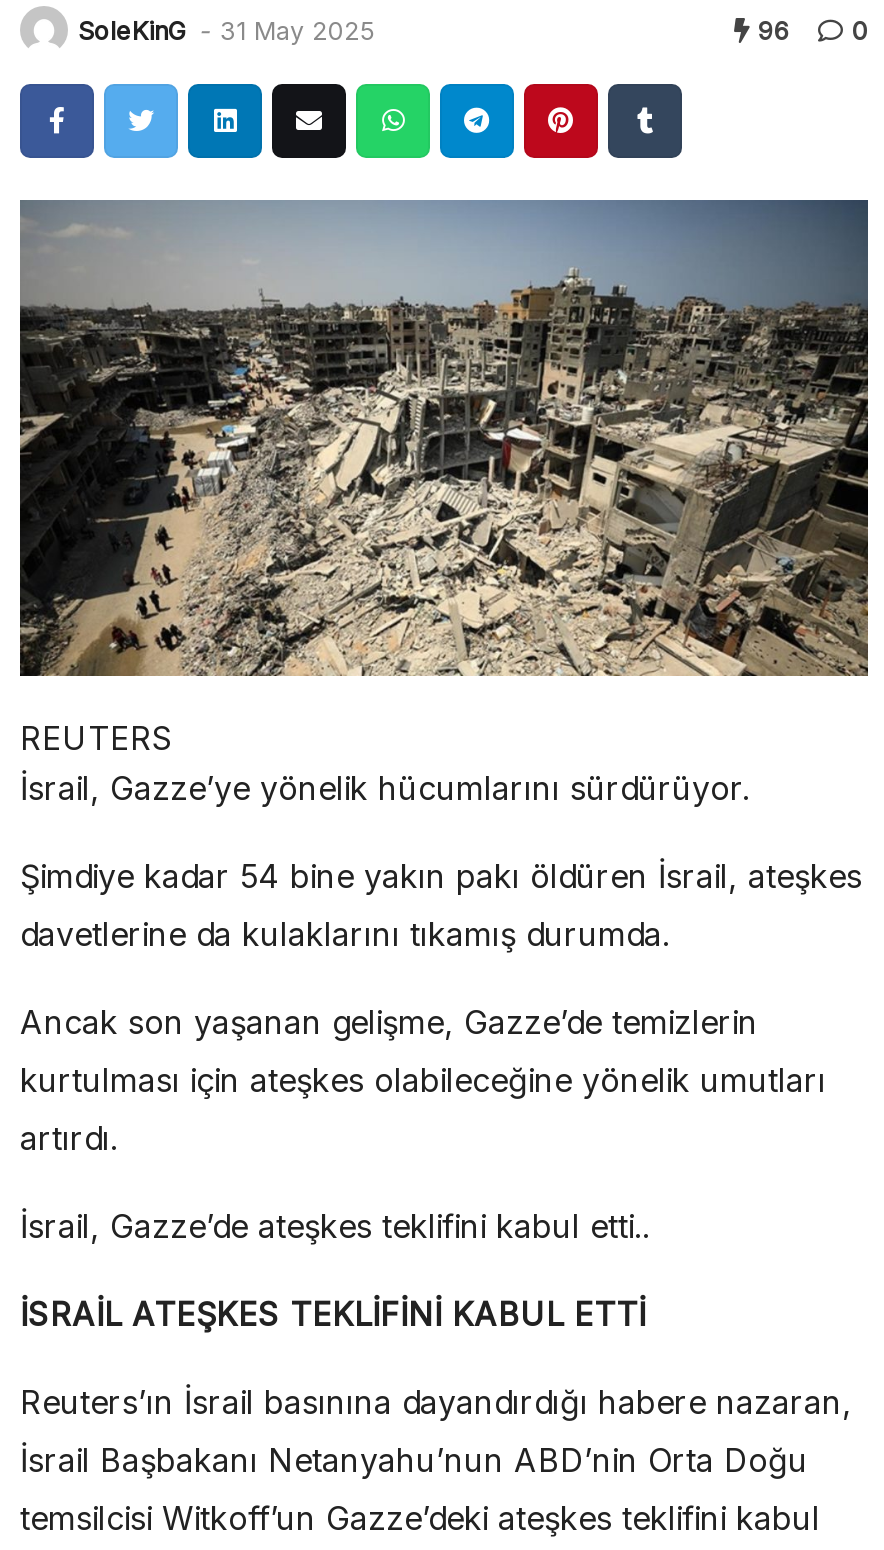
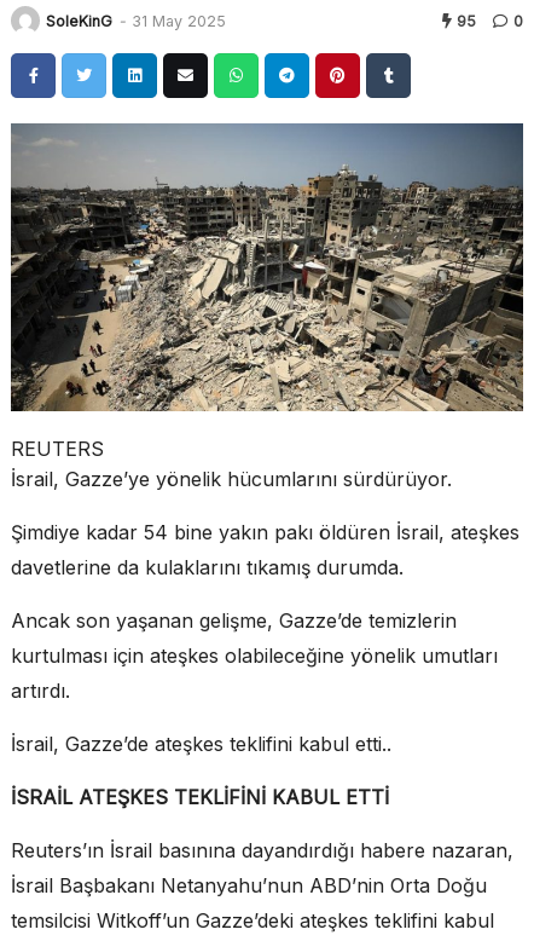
[750,15,868,45] 96 0 -> [452,11,523,30] 95 0

